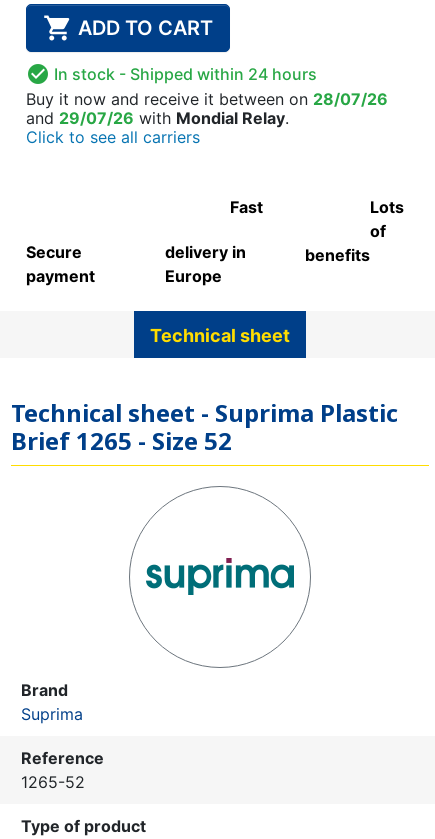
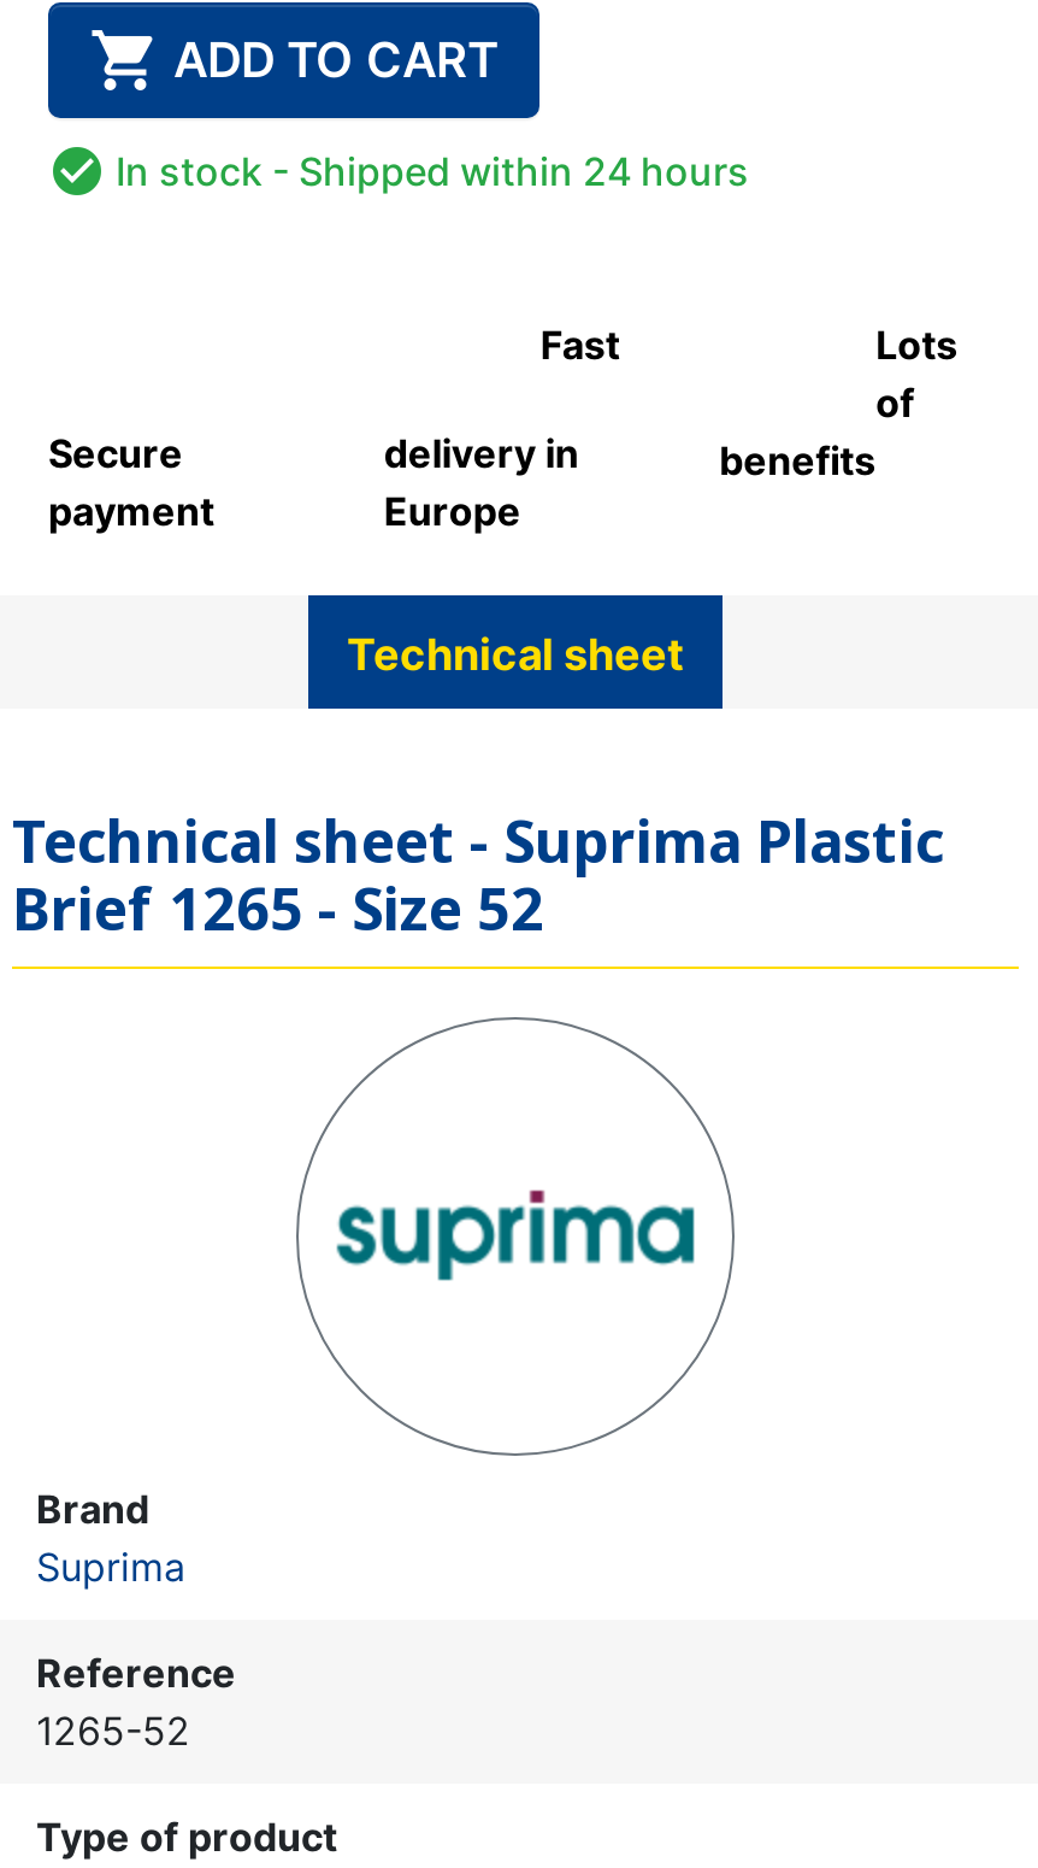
[26,89,388,147] Buy it now and receive it between on 28/07/26 | and 29/07/26 with Mondial Relay. | Click to see all carriers -> none

